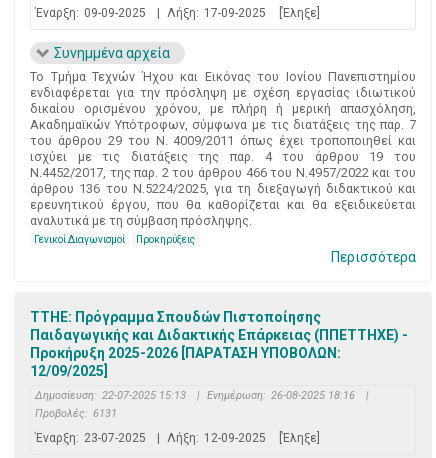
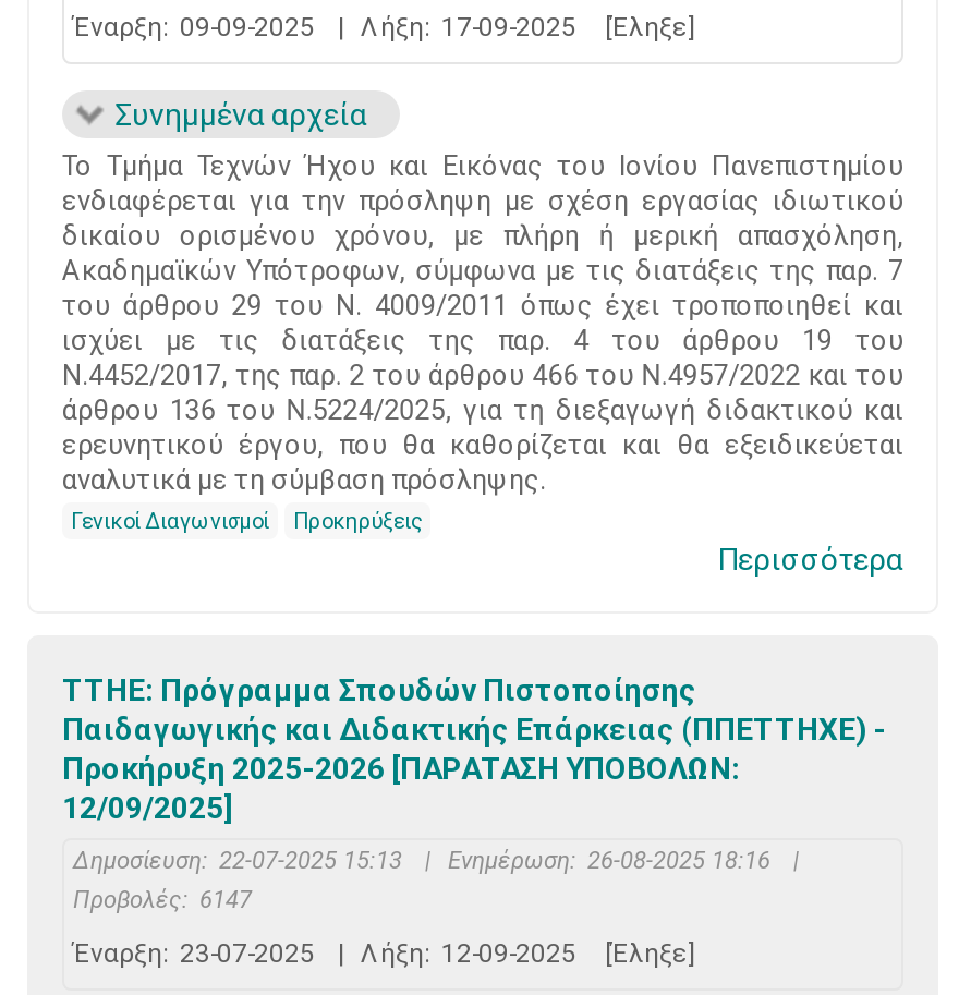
[35,407,117,420] Προβολές: 6131 -> [73,886,252,914] Προβολές: 6147

